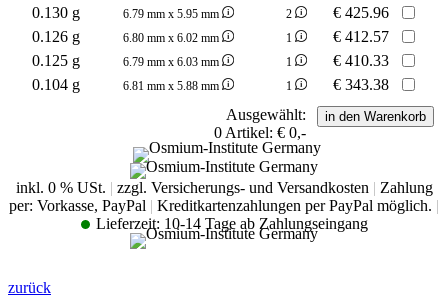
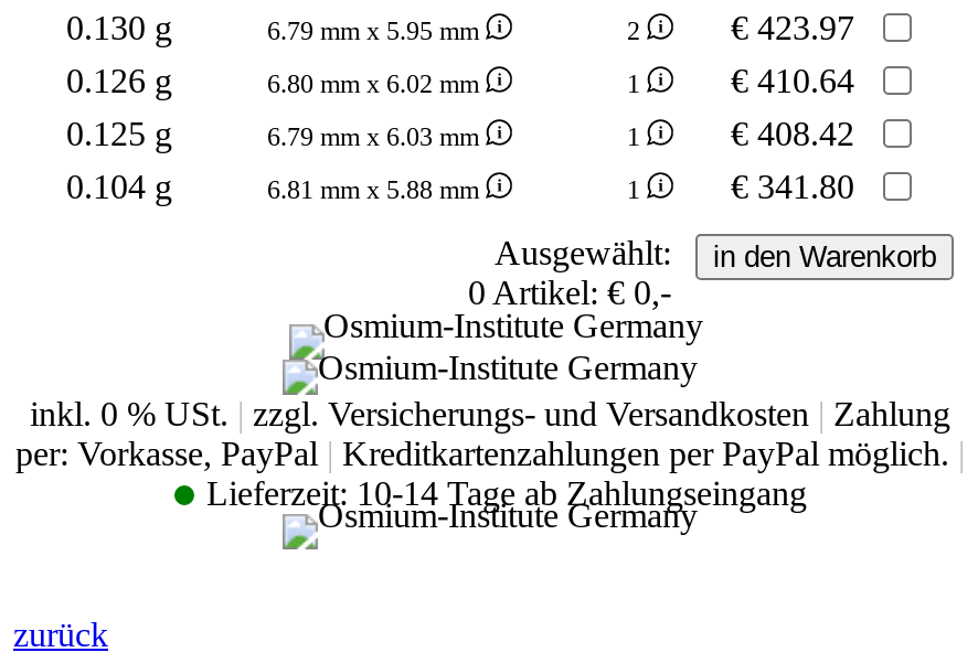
[333,4,389,21] €425.96 -> [731,9,854,46] €423.97
[333,28,389,45] €412.57 -> [731,62,854,99] €410.64
[333,52,389,69] €410.33 -> [731,115,854,152] €408.42
[333,76,389,93] €343.38 -> [731,167,854,205] €341.80

